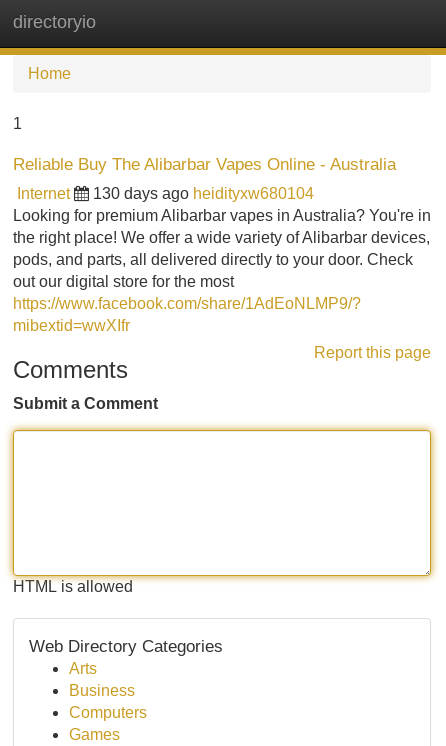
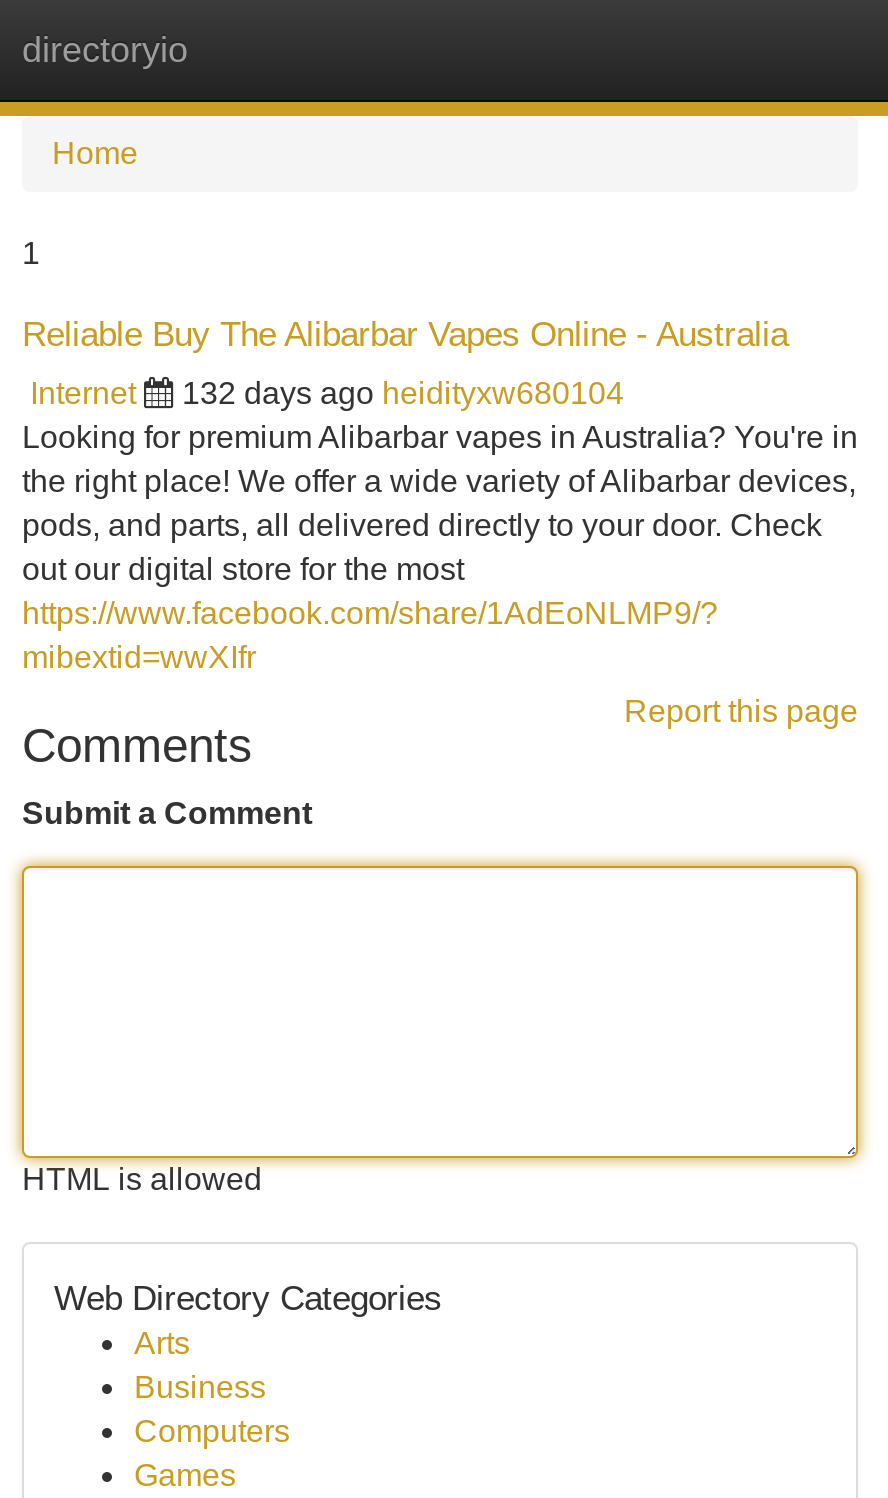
[93,185,314,202] 130 days ago heidityxw680104 -> [182,376,624,410] 132 days ago heidityxw680104

